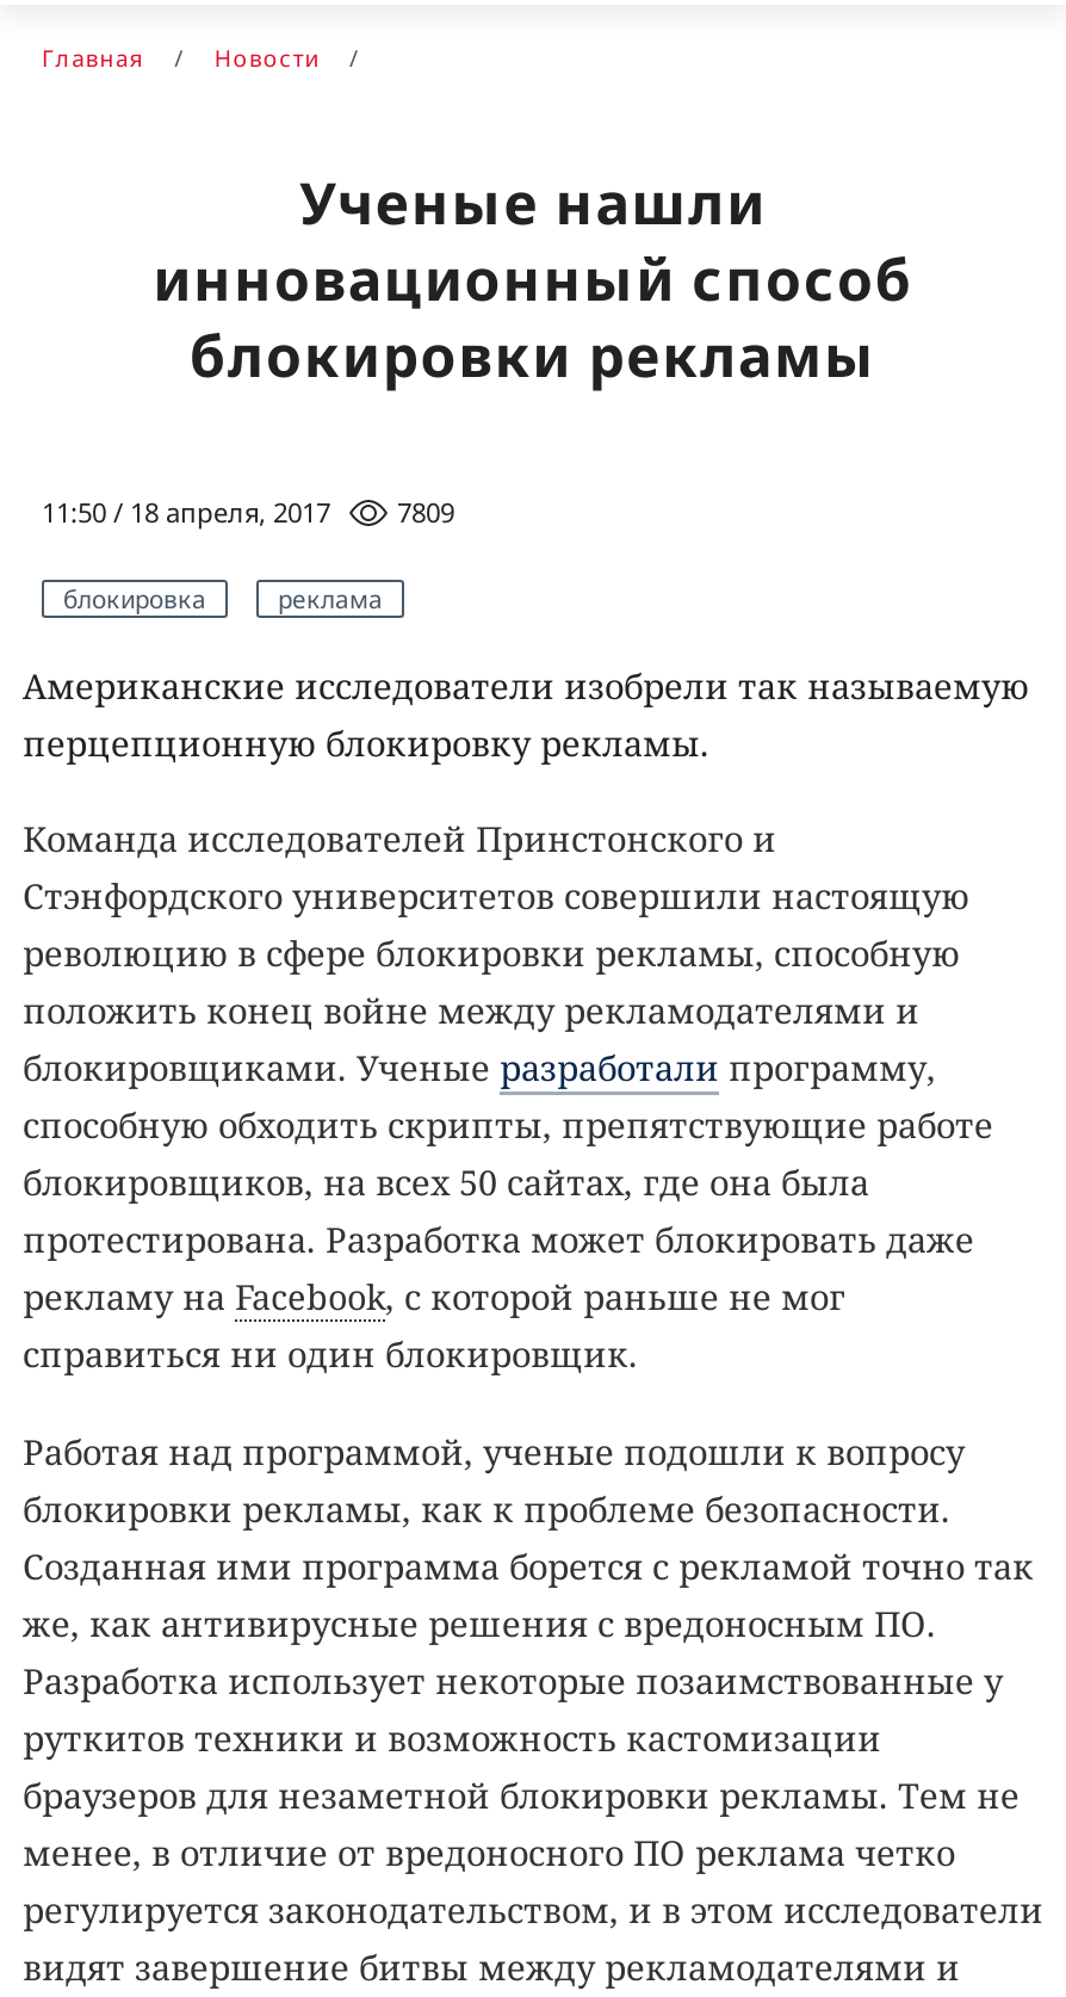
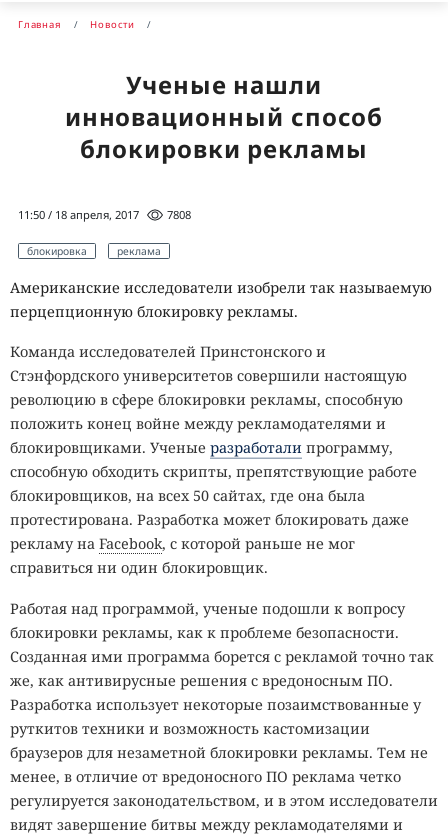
[42,493,454,529] 11:50 / 18 апреля, 2017 7809 -> [18,207,191,222] 11:50 / 18 апреля, 2017 7808

